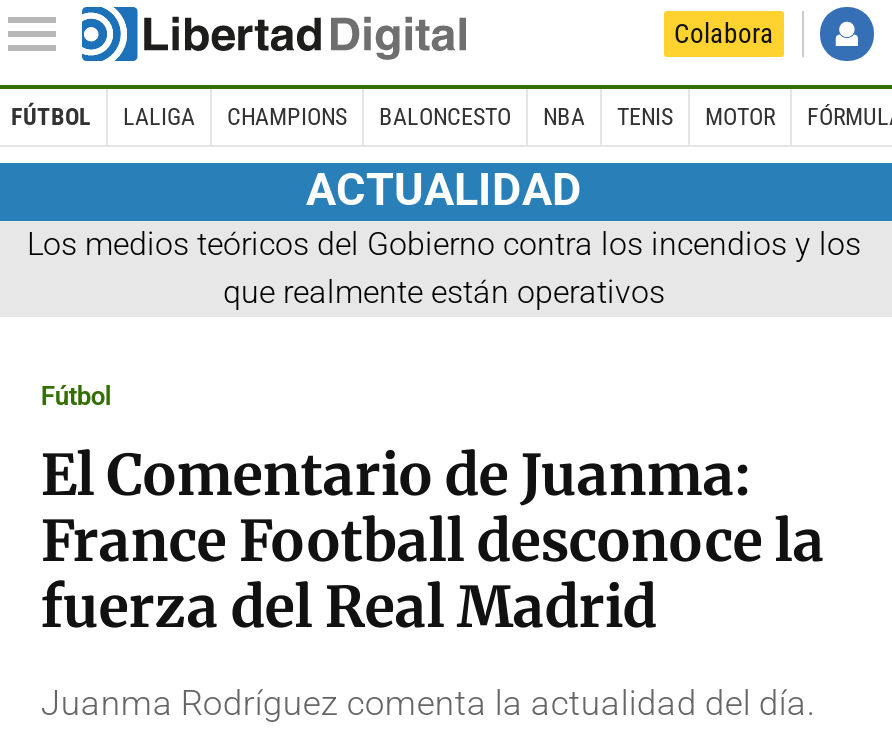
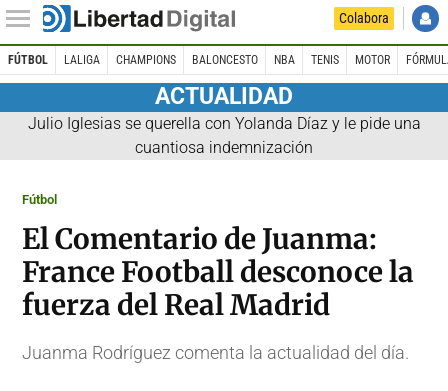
[27,224,861,310] Los medios teóricos del Gobierno contra los incendios y los | que realmente están operativos -> [27,114,420,157] Julio Iglesias se querella con Yolanda Díaz y le pide una | cuantiosa indemnización

